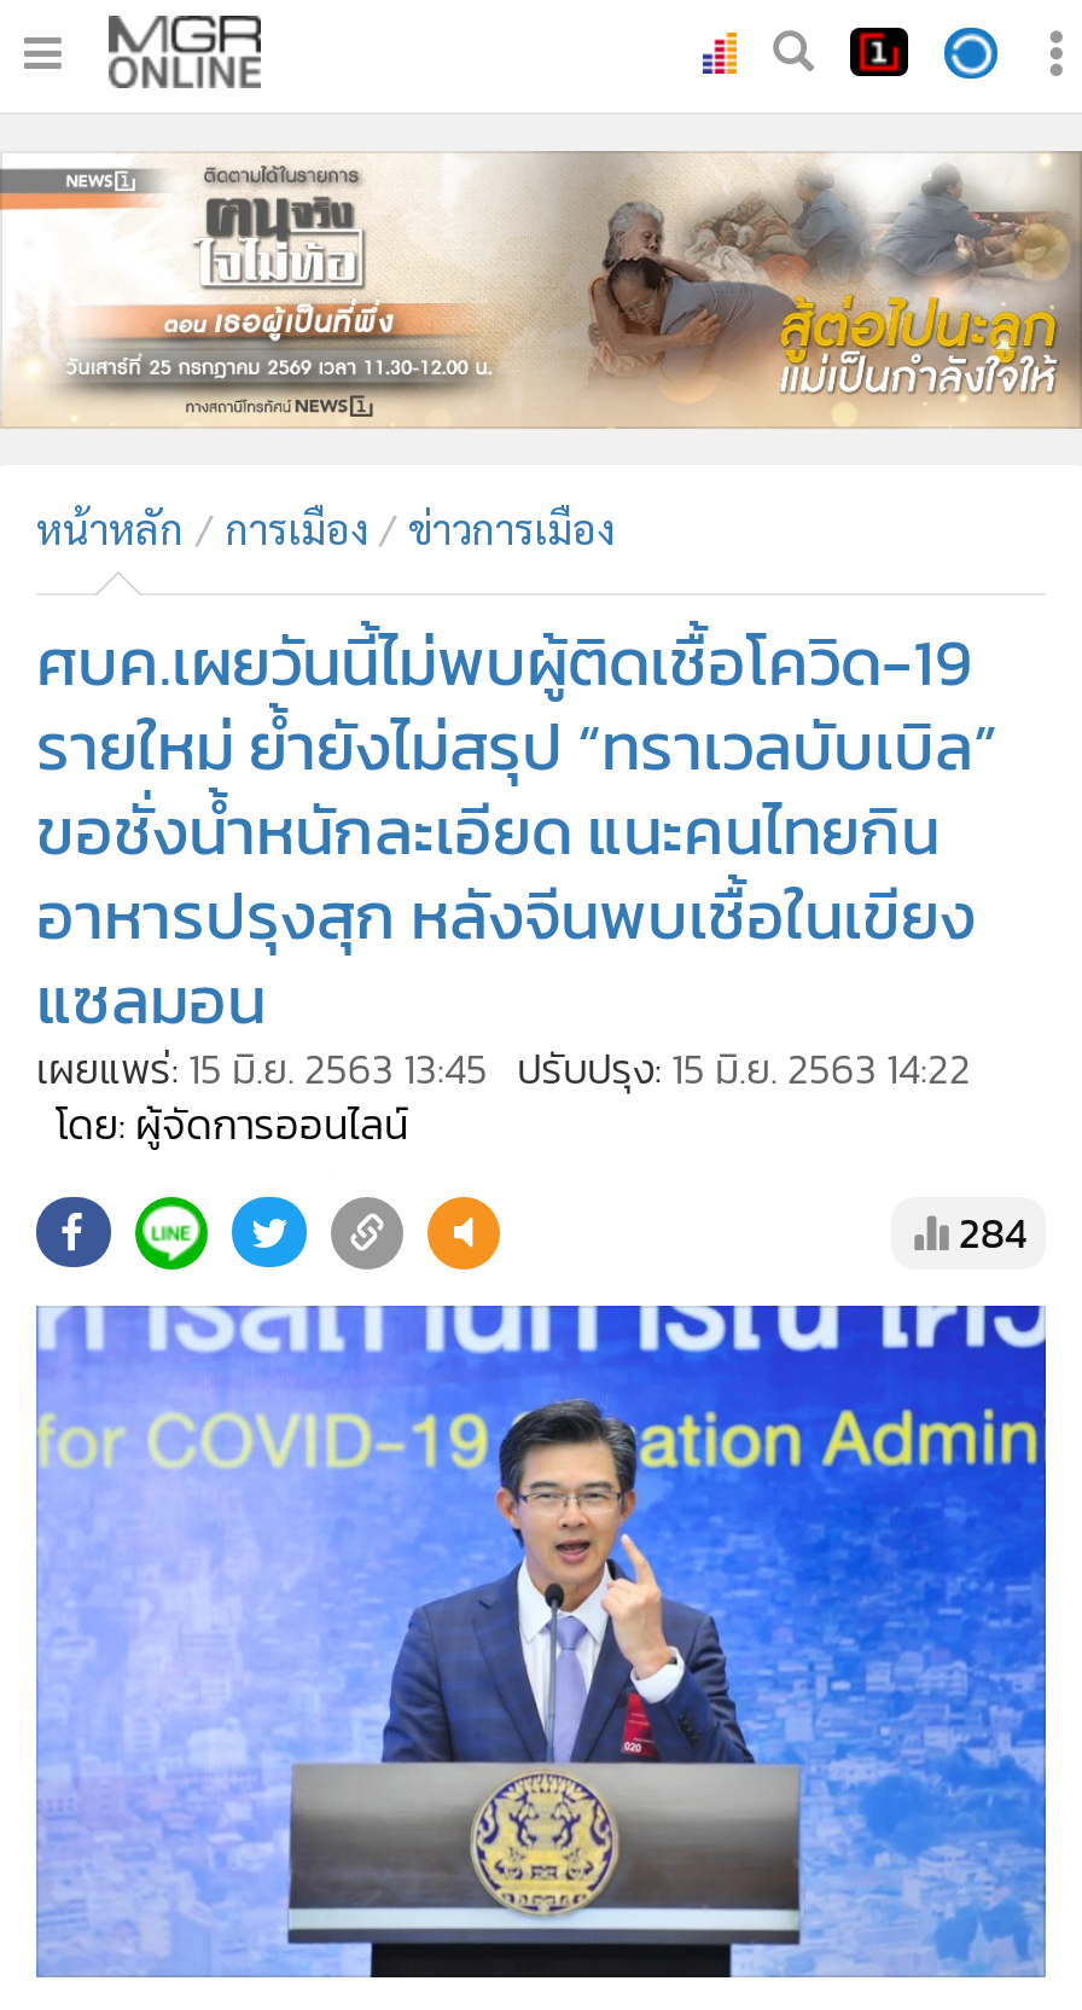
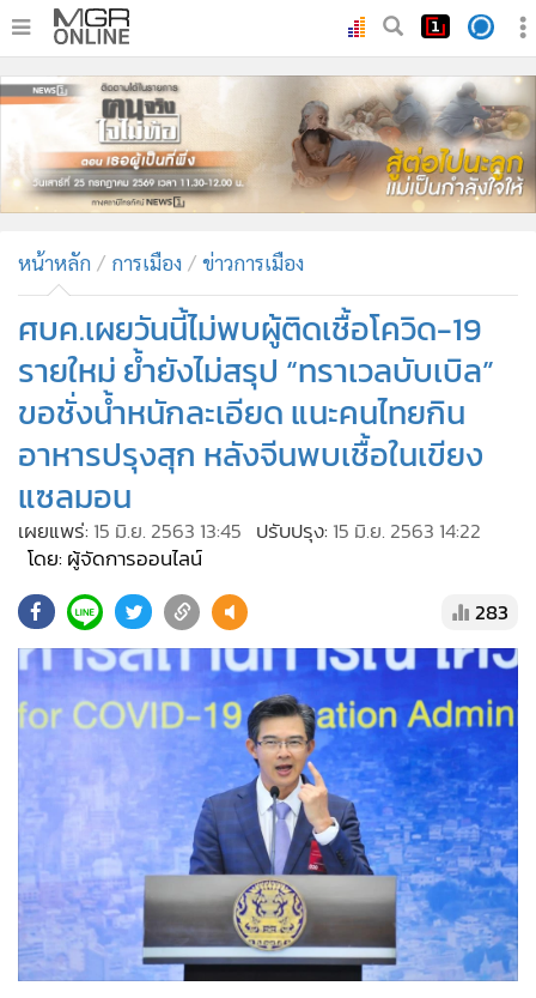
[959,1202,1026,1265] 284 -> [475,597,508,628] 283

